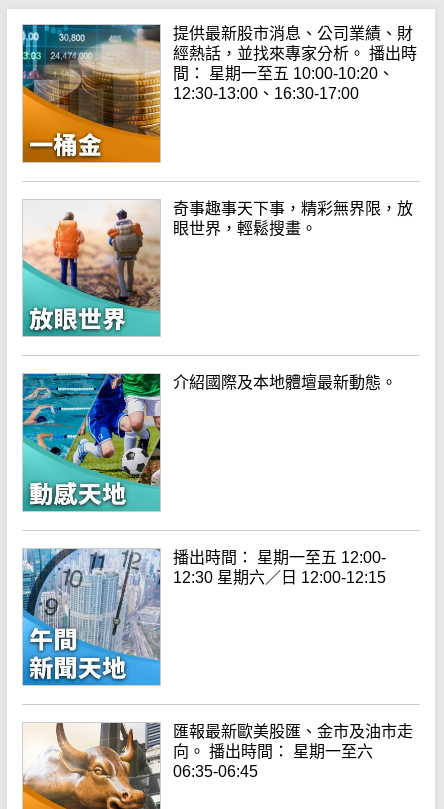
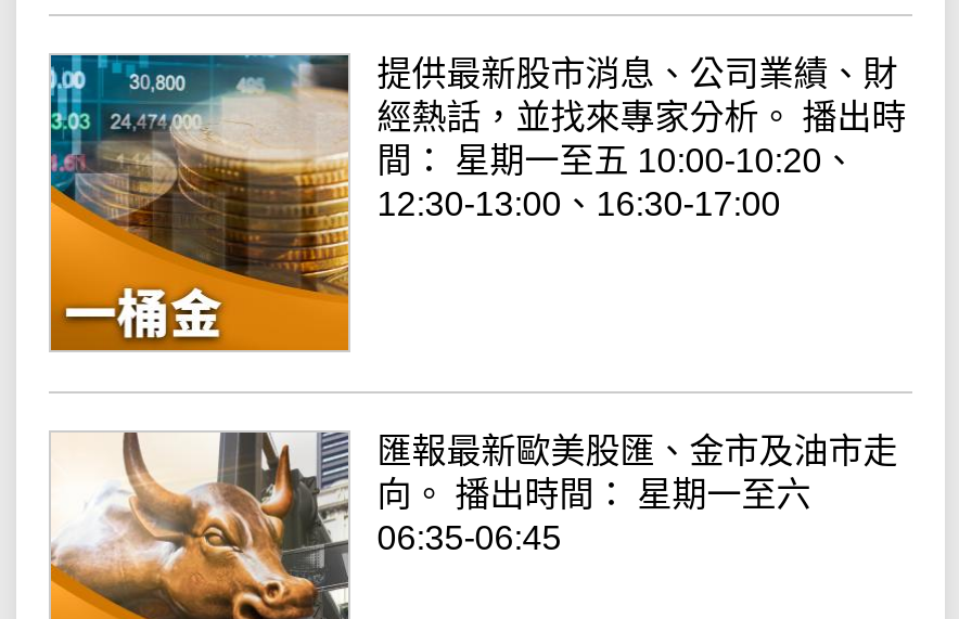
[22,200,413,337] [image] | 奇事趣事天下事，精彩無界限，放 | 眼世界，輕鬆搜畫。 -> none
[22,373,397,512] [image] | 介紹國際及本地體壇最新動態。 -> none
[22,549,386,686] [image] | 播出時間： 星期一至五 12:00- | 12:30 星期六／日 12:00-12:15 -> none

